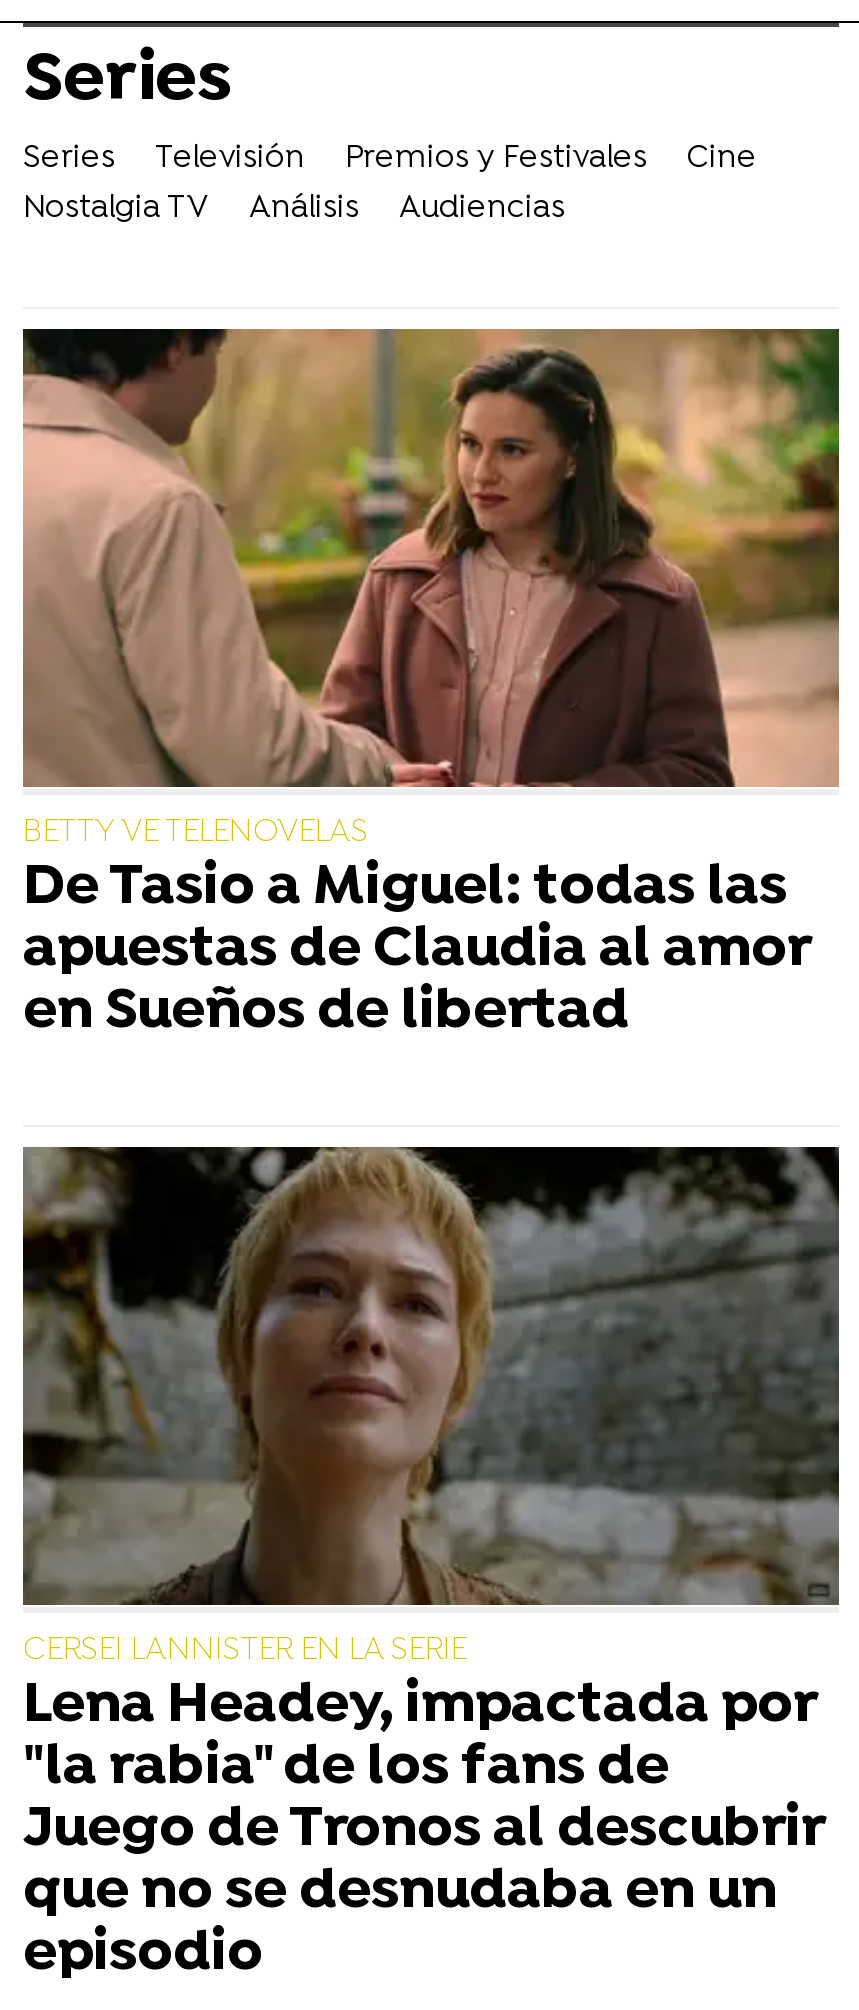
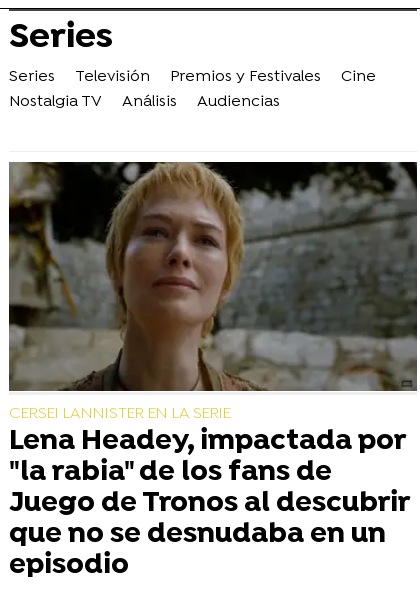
[21,327,841,1048] [image] | BETTY VE TELENOVELAS | De Tasio a Miguel: todas las | apuestas de Claudia al amor | en Sueños de libertad -> none

